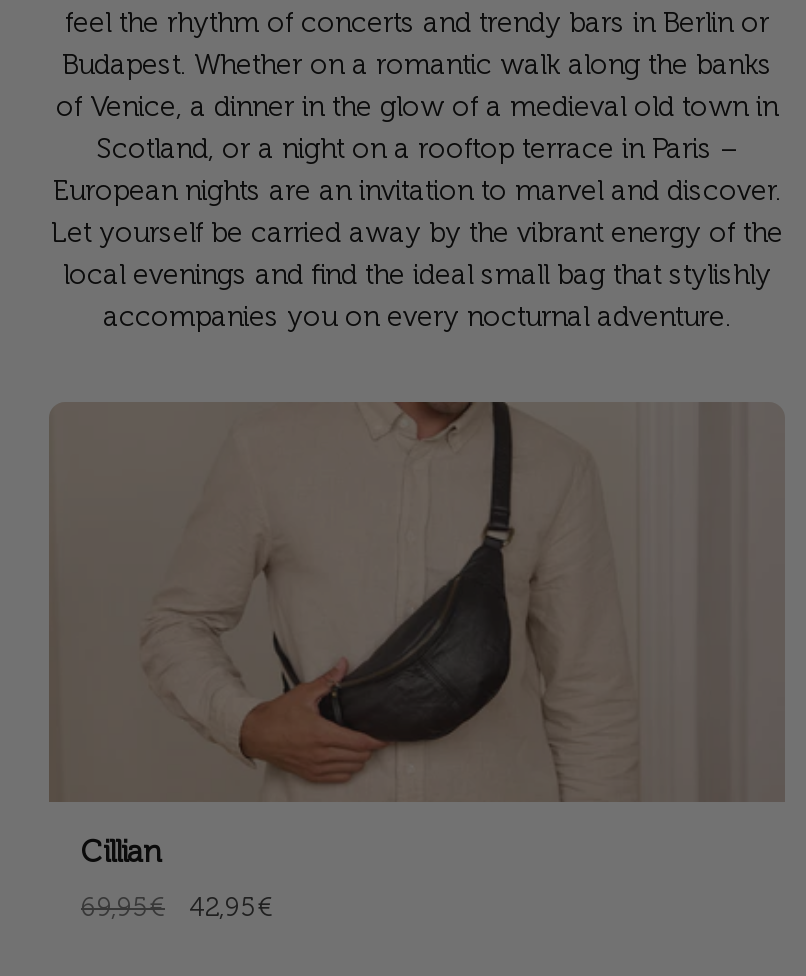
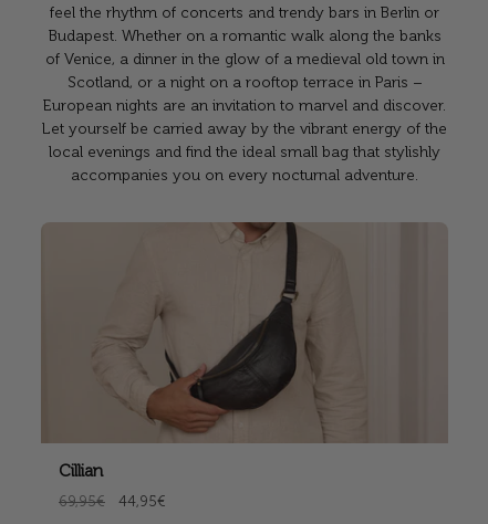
[81,891,273,921] 69,95€ 42,95€ -> [59,493,166,509] 69,95€ 44,95€

